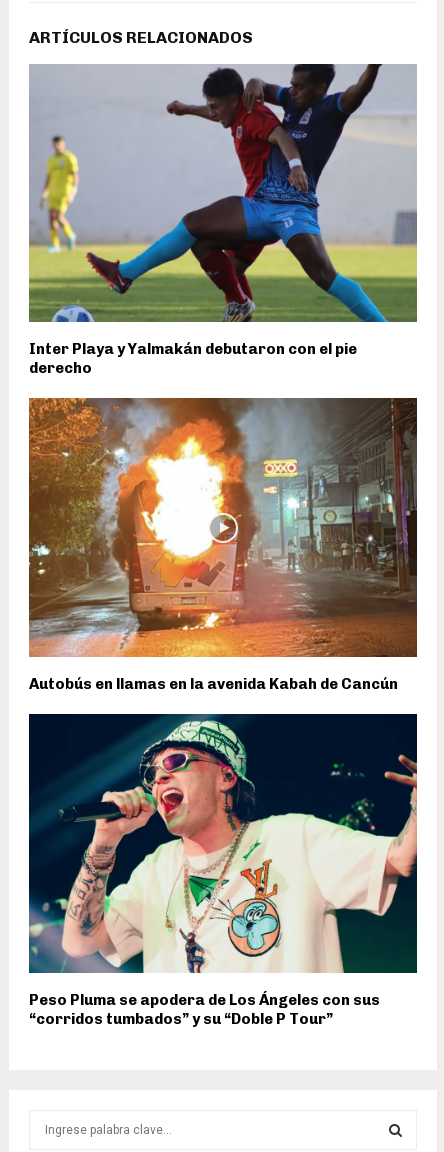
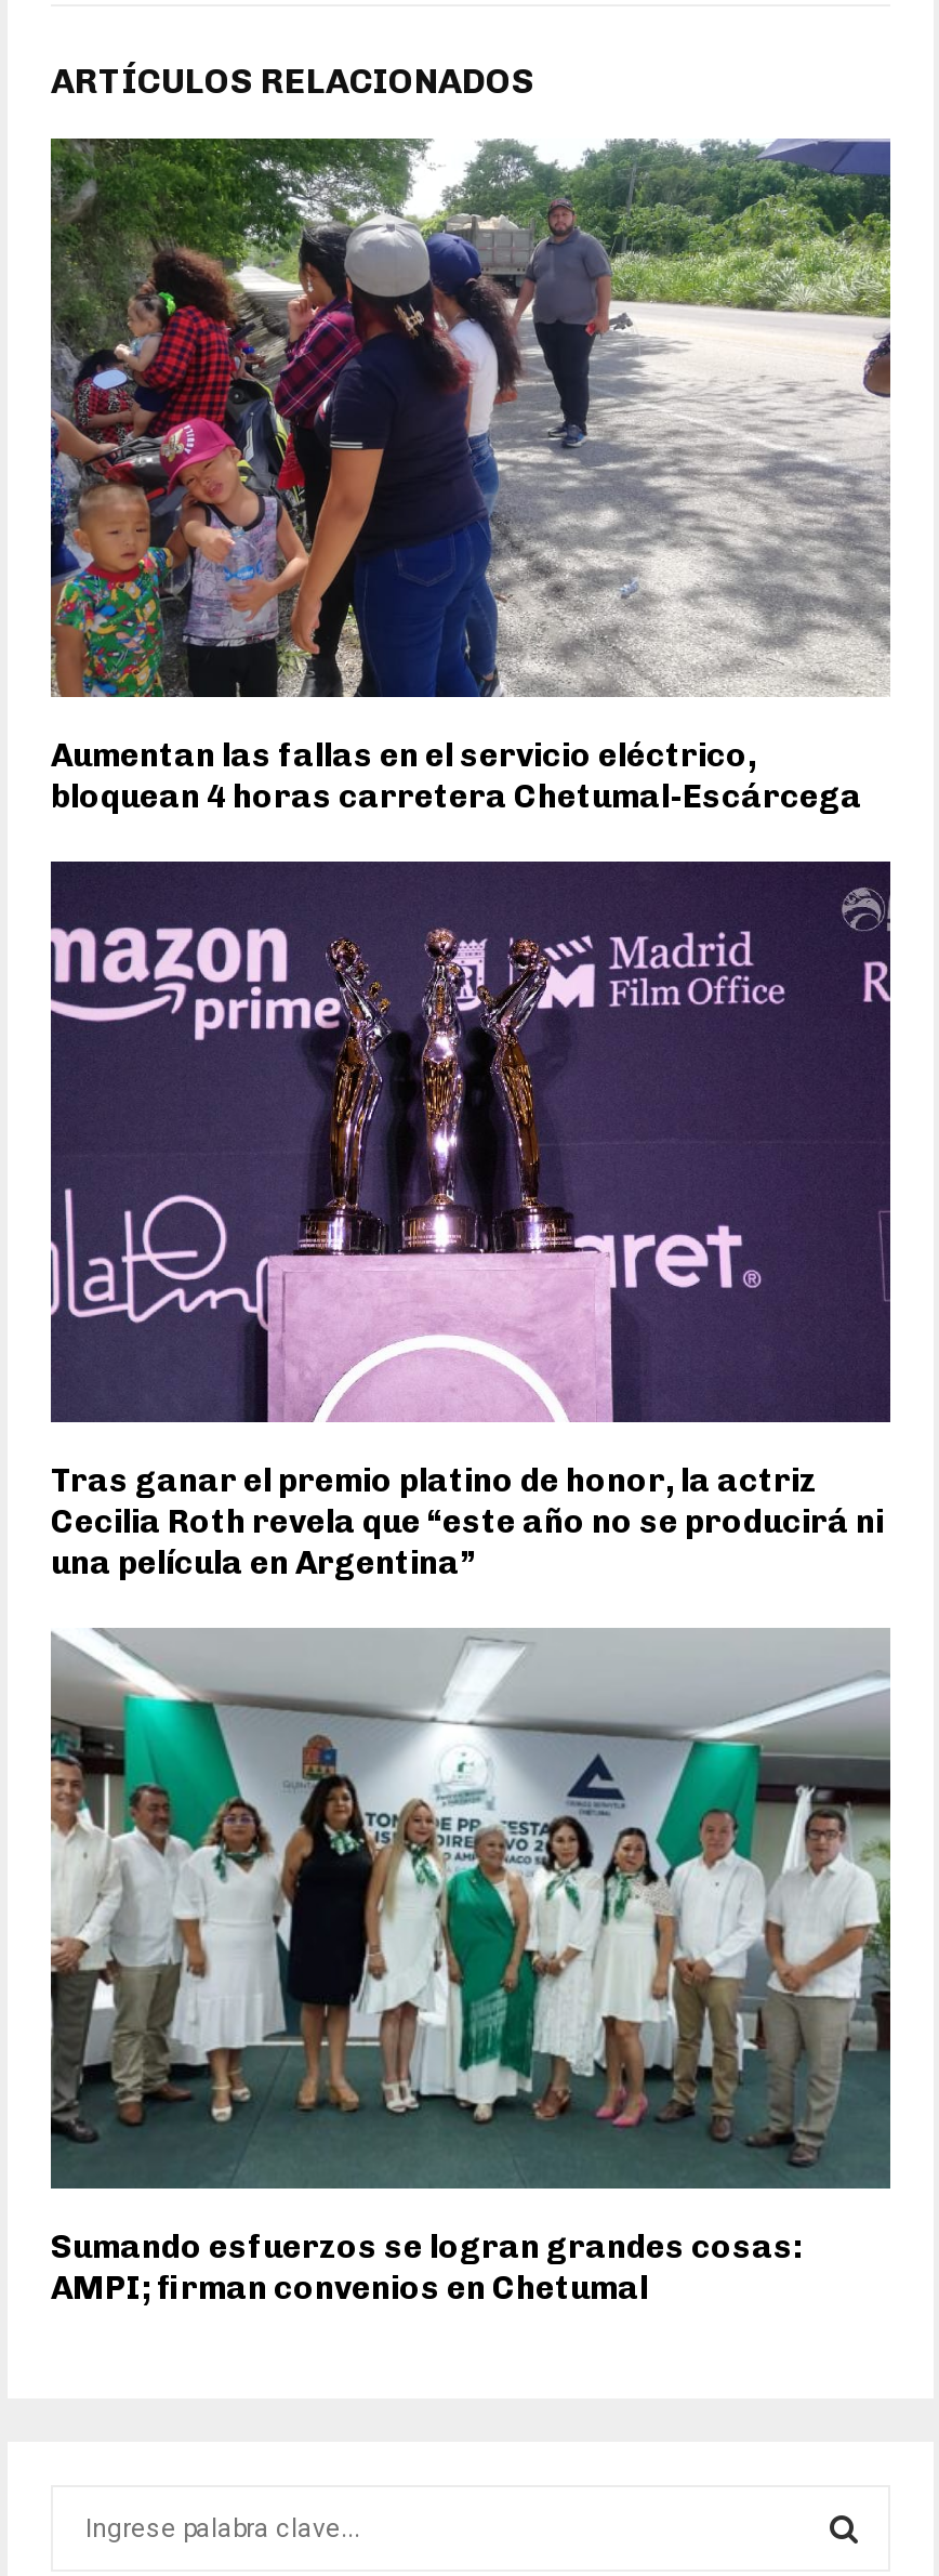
[28,63,417,377] [image] | Inter Playa y Yalmakán debutaron con el pie | derecho -> [51,136,890,817] [image] | Aumentan las fallas en el servicio eléctrico, | bloquean 4 horas carretera Chetumal-Escárcega
[28,397,417,693] [image] | Autobús en llamas en la avenida Kabah de Cancún -> [49,864,892,1582] [image] | Tras ganar el premio platino de honor, la actriz | Cecilia Roth revela que “este año no se producirá ni | una película en Argentina”
[28,720,418,1028] [image] | Peso Pluma se apodera de Los Ángeles con sus | “corridos tumbados” y su “Doble P Tour” -> [49,1628,892,2307] [image] | Sumando esfuerzos se logran grandes cosas: | AMPI; firman convenios en Chetumal

